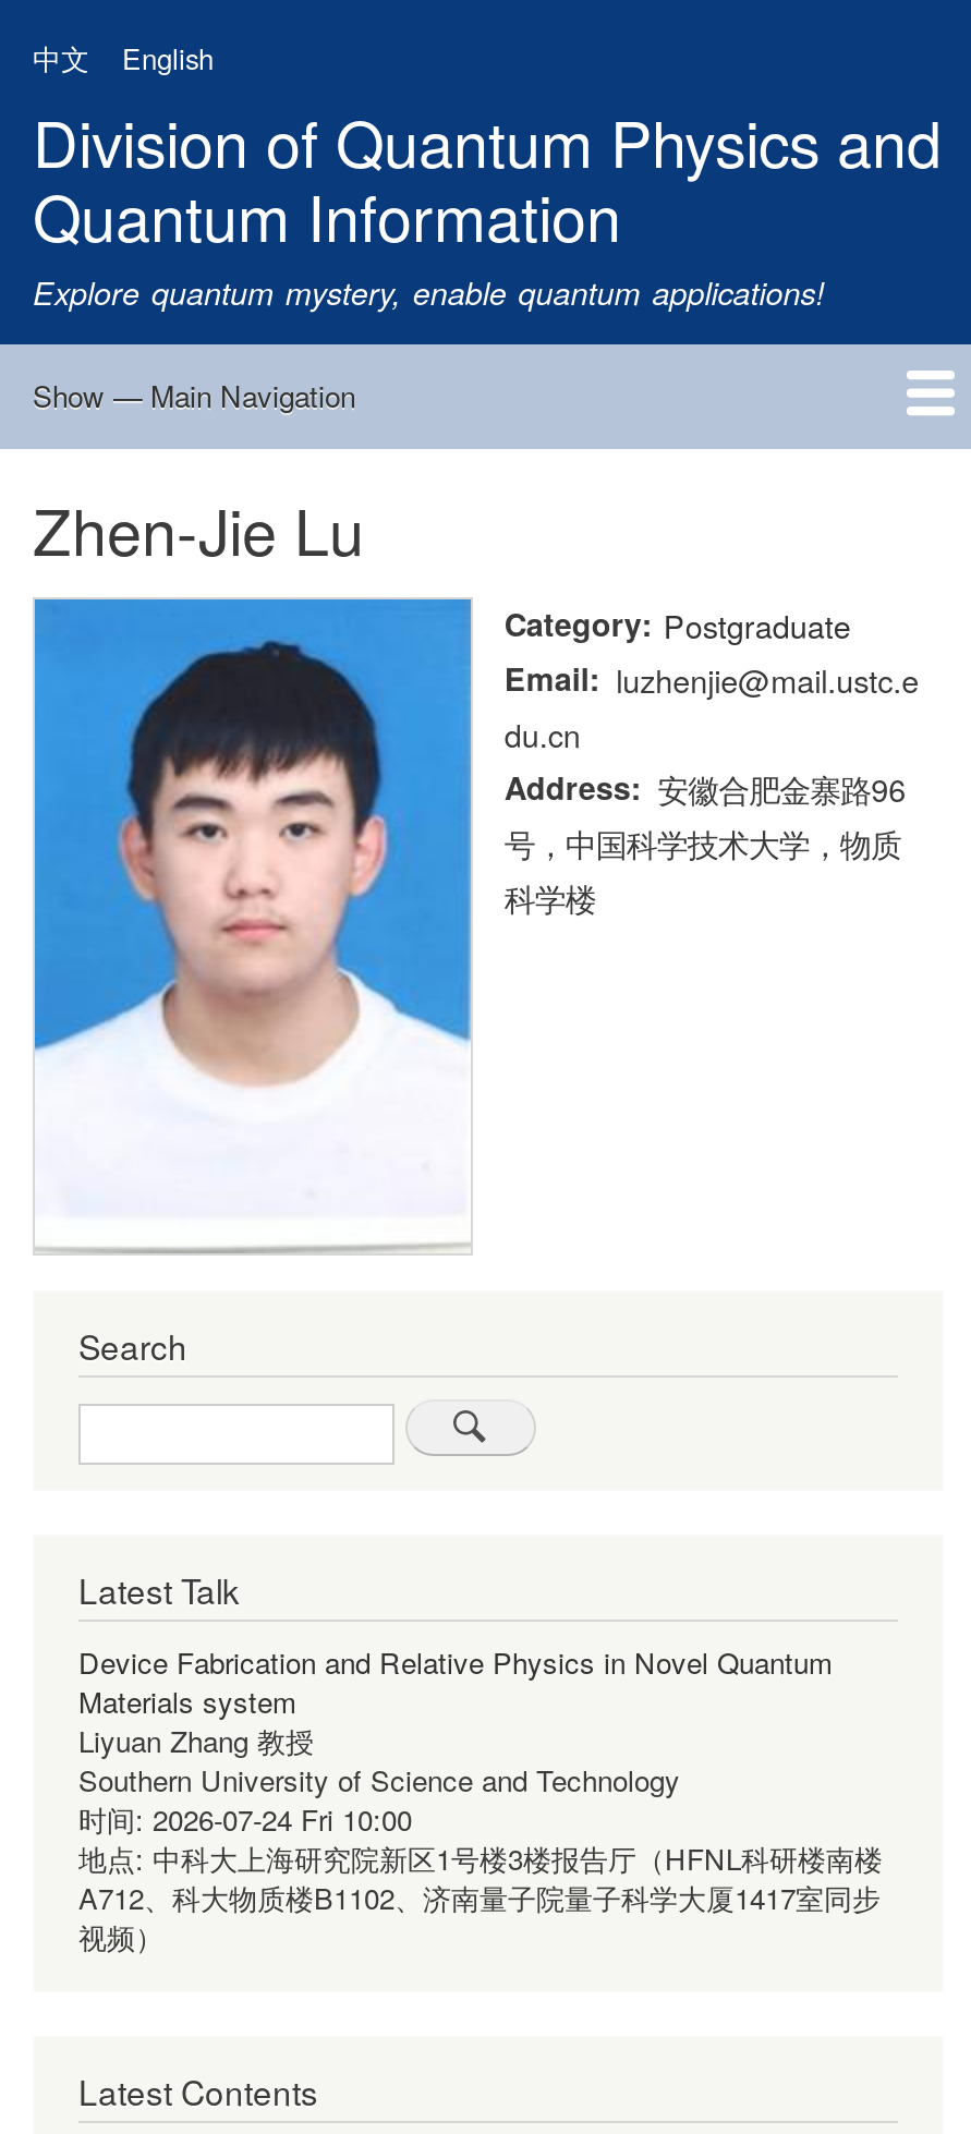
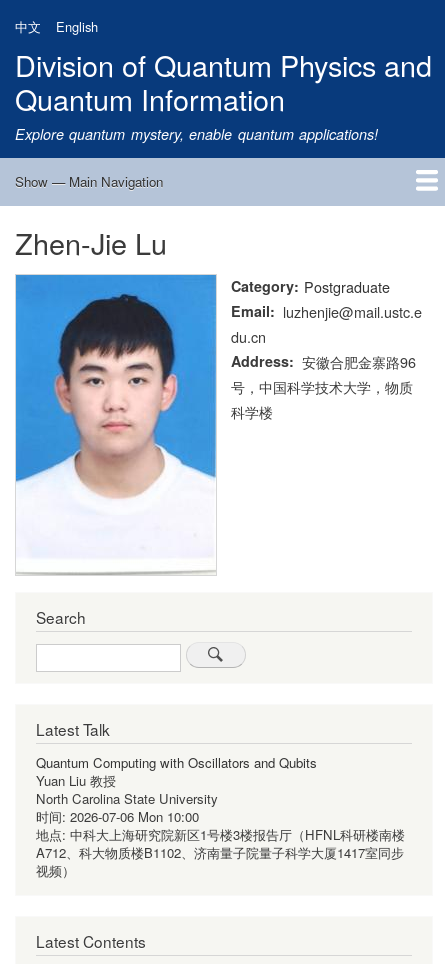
[78,1642,833,1841] Device Fabrication and Relative Physics in Novel Quantum | Materials system | Liyuan Zhang 教授 | Southern University of Science and Technology | 时间: 2026-07-24 Fri 10:00 -> [36,753,317,826] Quantum Computing with Oscillators and Qubits | Yuan Liu 教授 | North Carolina State University | 时间: 2026-07-06 Mon 10:00

